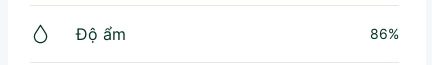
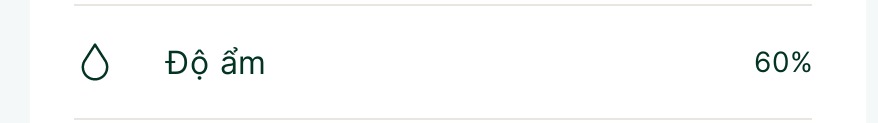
[370,25,399,42] 86% -> [754,44,812,78] 60%

